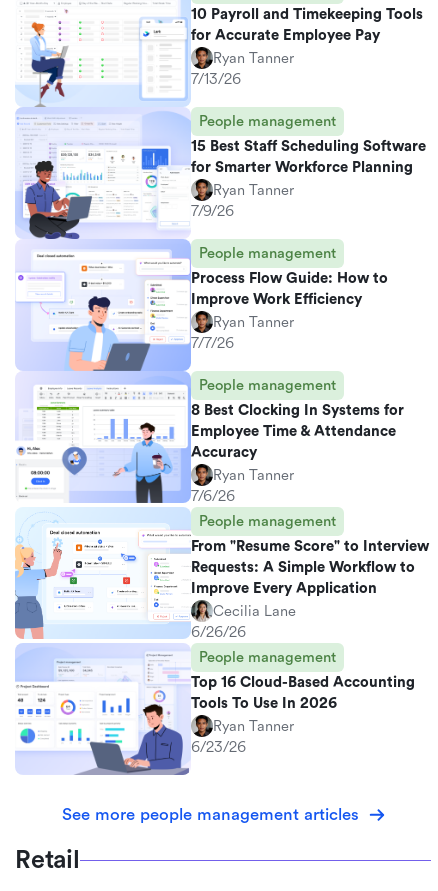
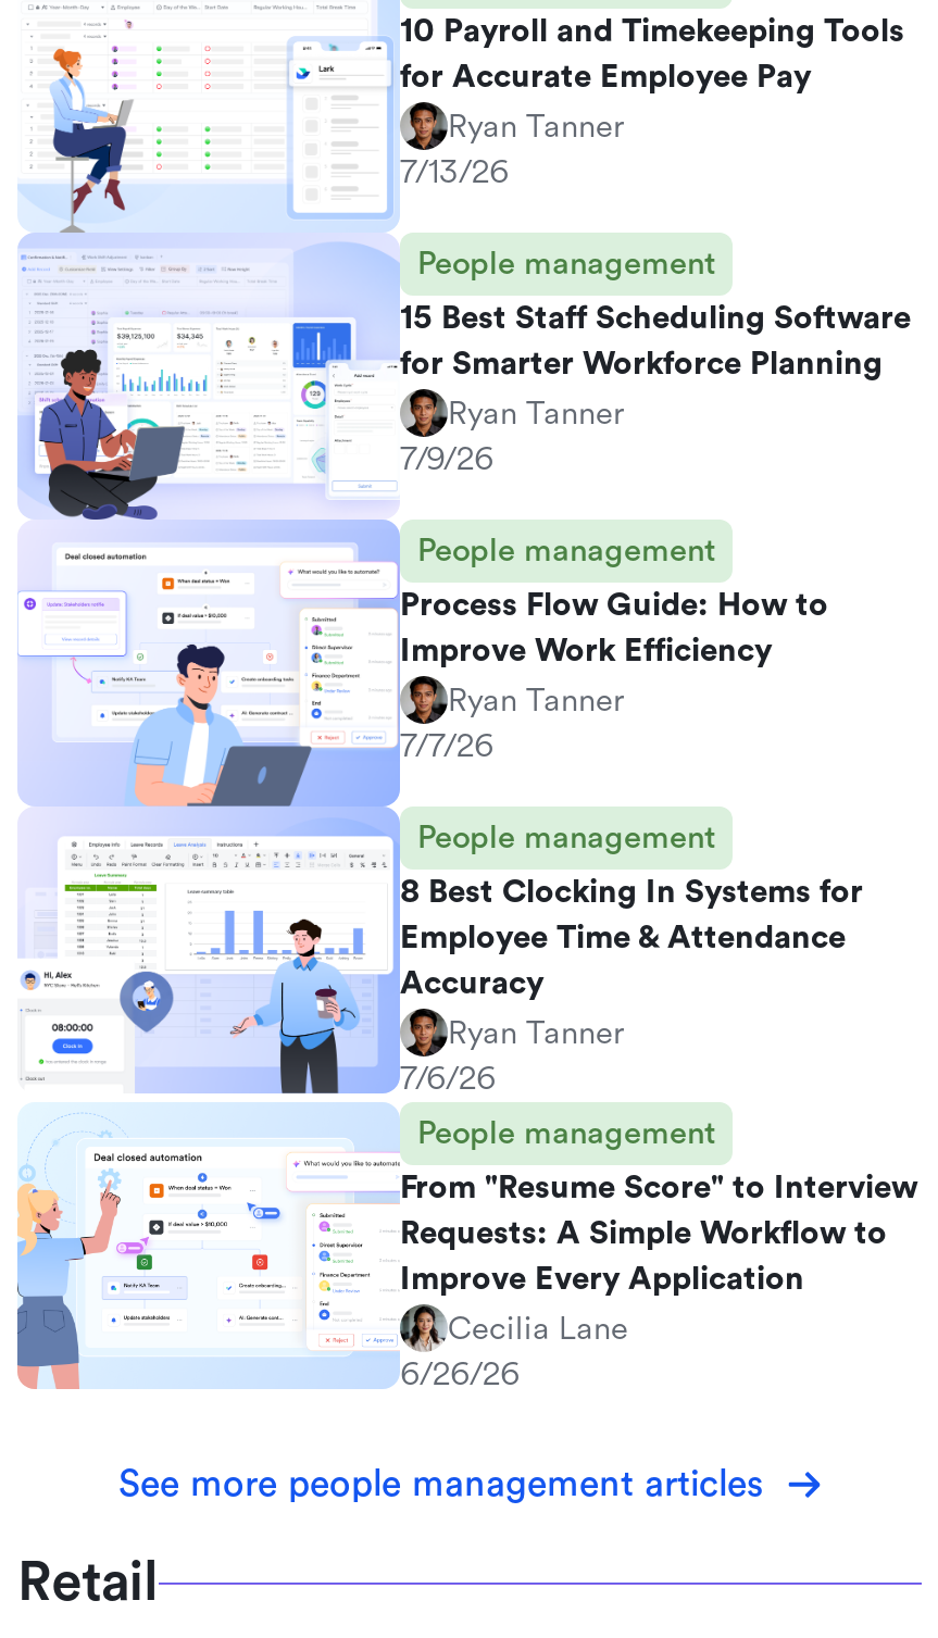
[15,644,415,776] [image] | People management | Top 16 Cloud-Based Accounting | Tools To Use In 2026 | Ryan Tanner | 6/23/26 -> none

